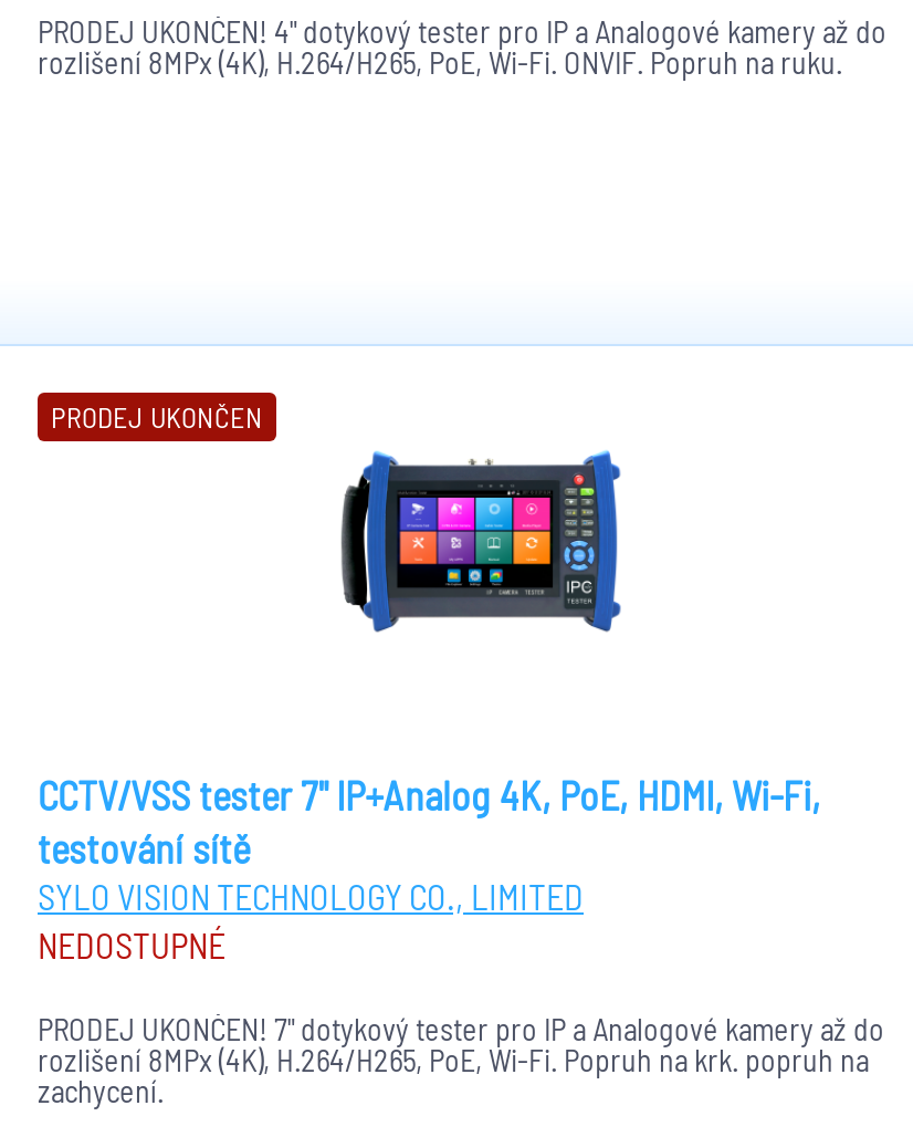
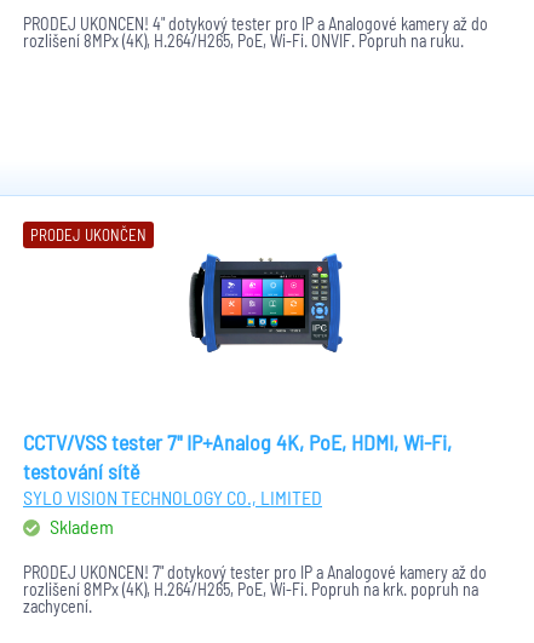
[38,924,225,966] NEDOSTUPNÉ -> [46,515,114,538] Skladem

